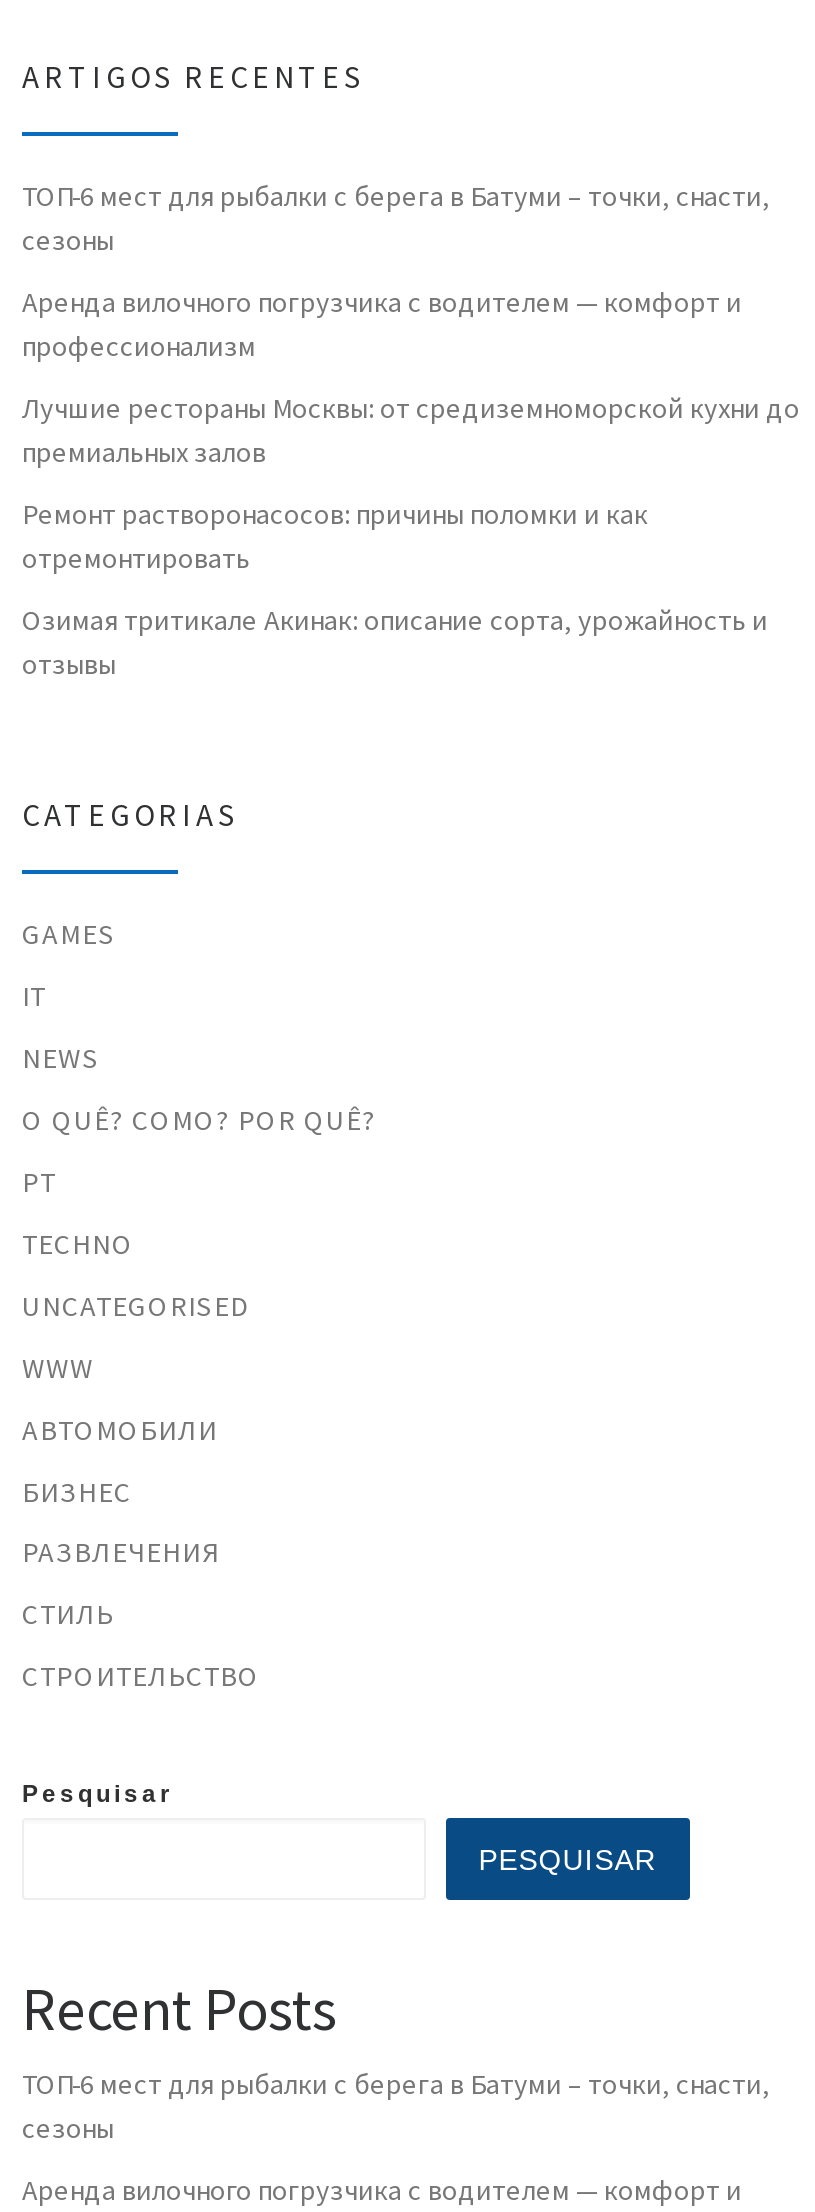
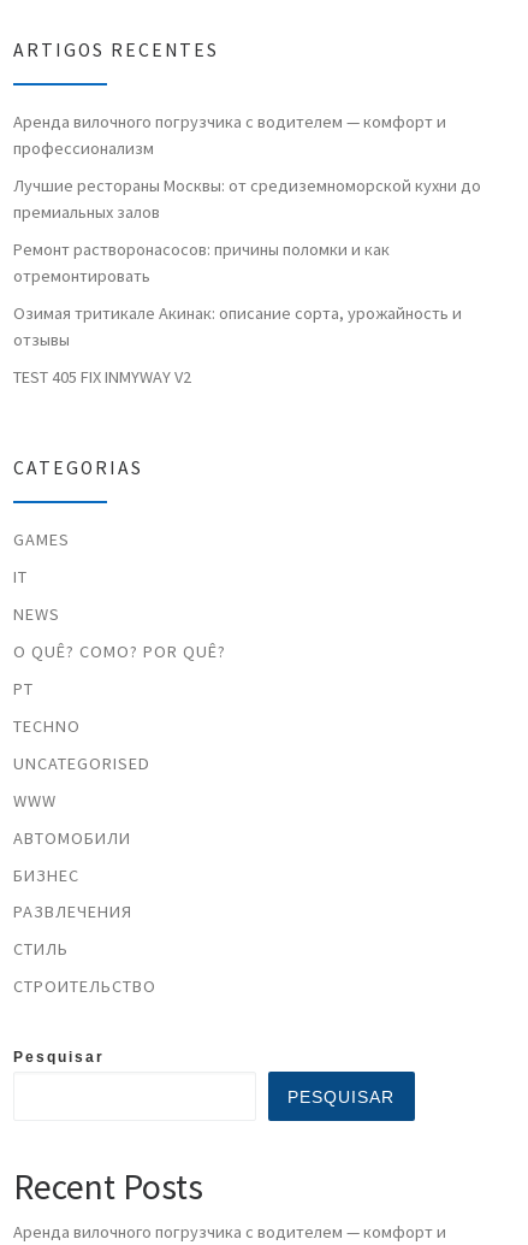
[22,179,770,259] ТОП-6 мест для рыбалки с берега в Батуми – точки, снасти, | сезоны -> none
none -> [13,366,191,388] TEST 405 FIX INMYWAY V2
[22,2065,770,2145] ТОП-6 мест для рыбалки с берега в Батуми – точки, снасти, | сезоны -> none

